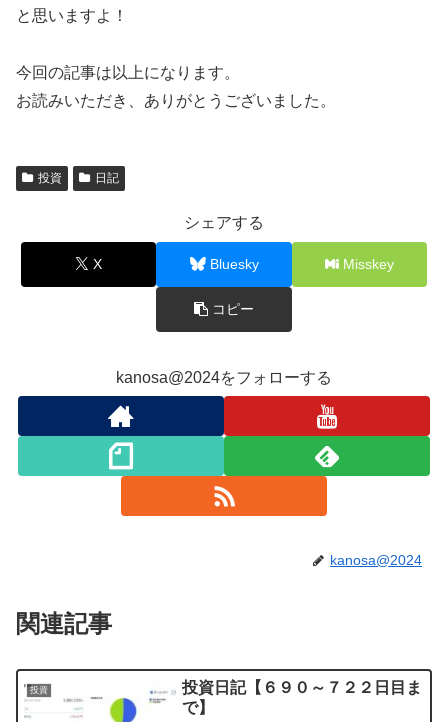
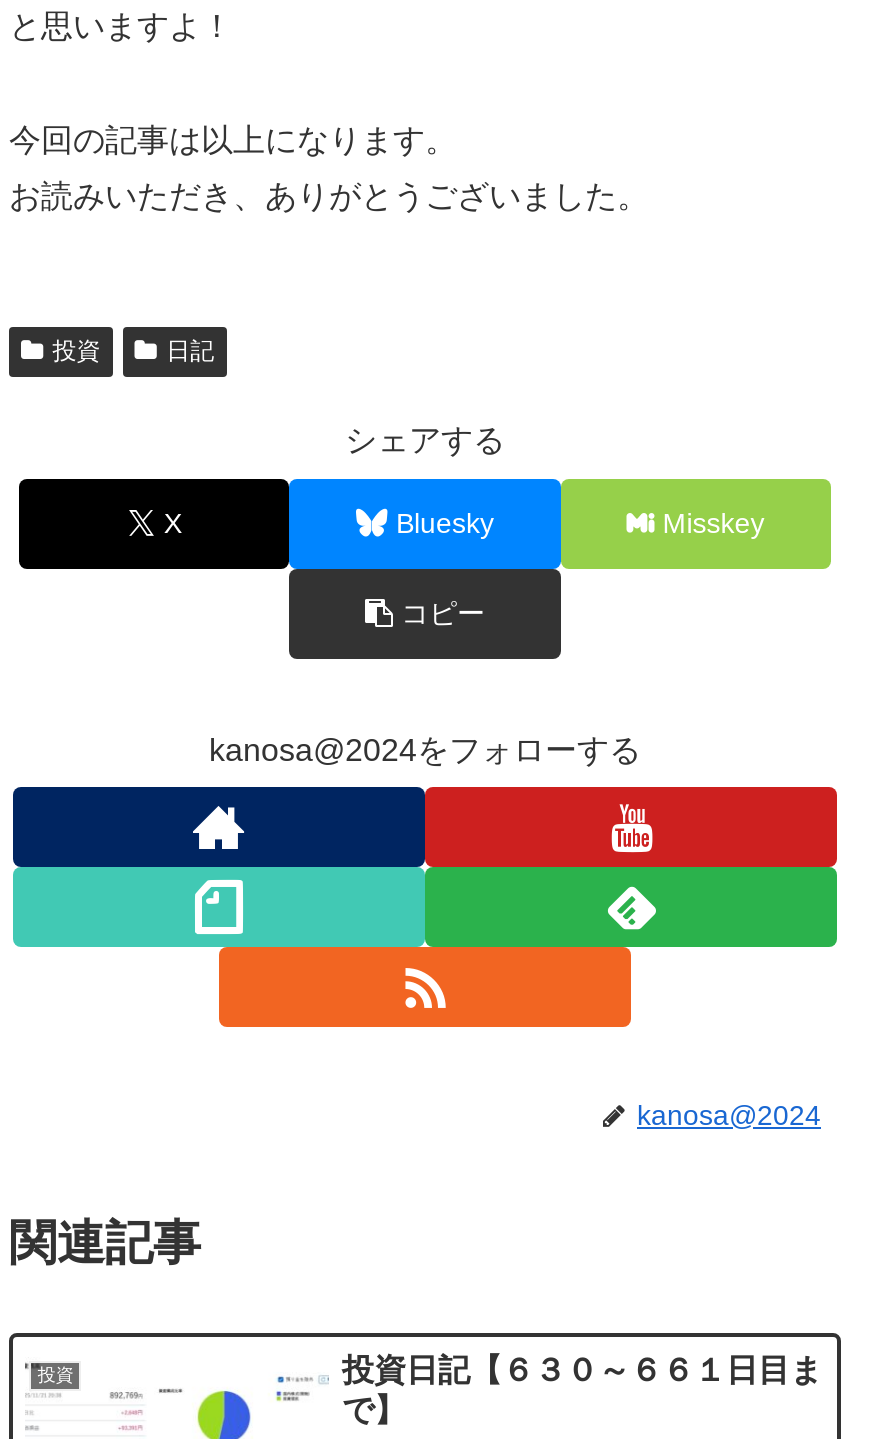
[182,678,422,695] 投資日記【６９０～７２２日目ま -> [342,1352,822,1386] 投資日記【６３０～６６１日目ま

